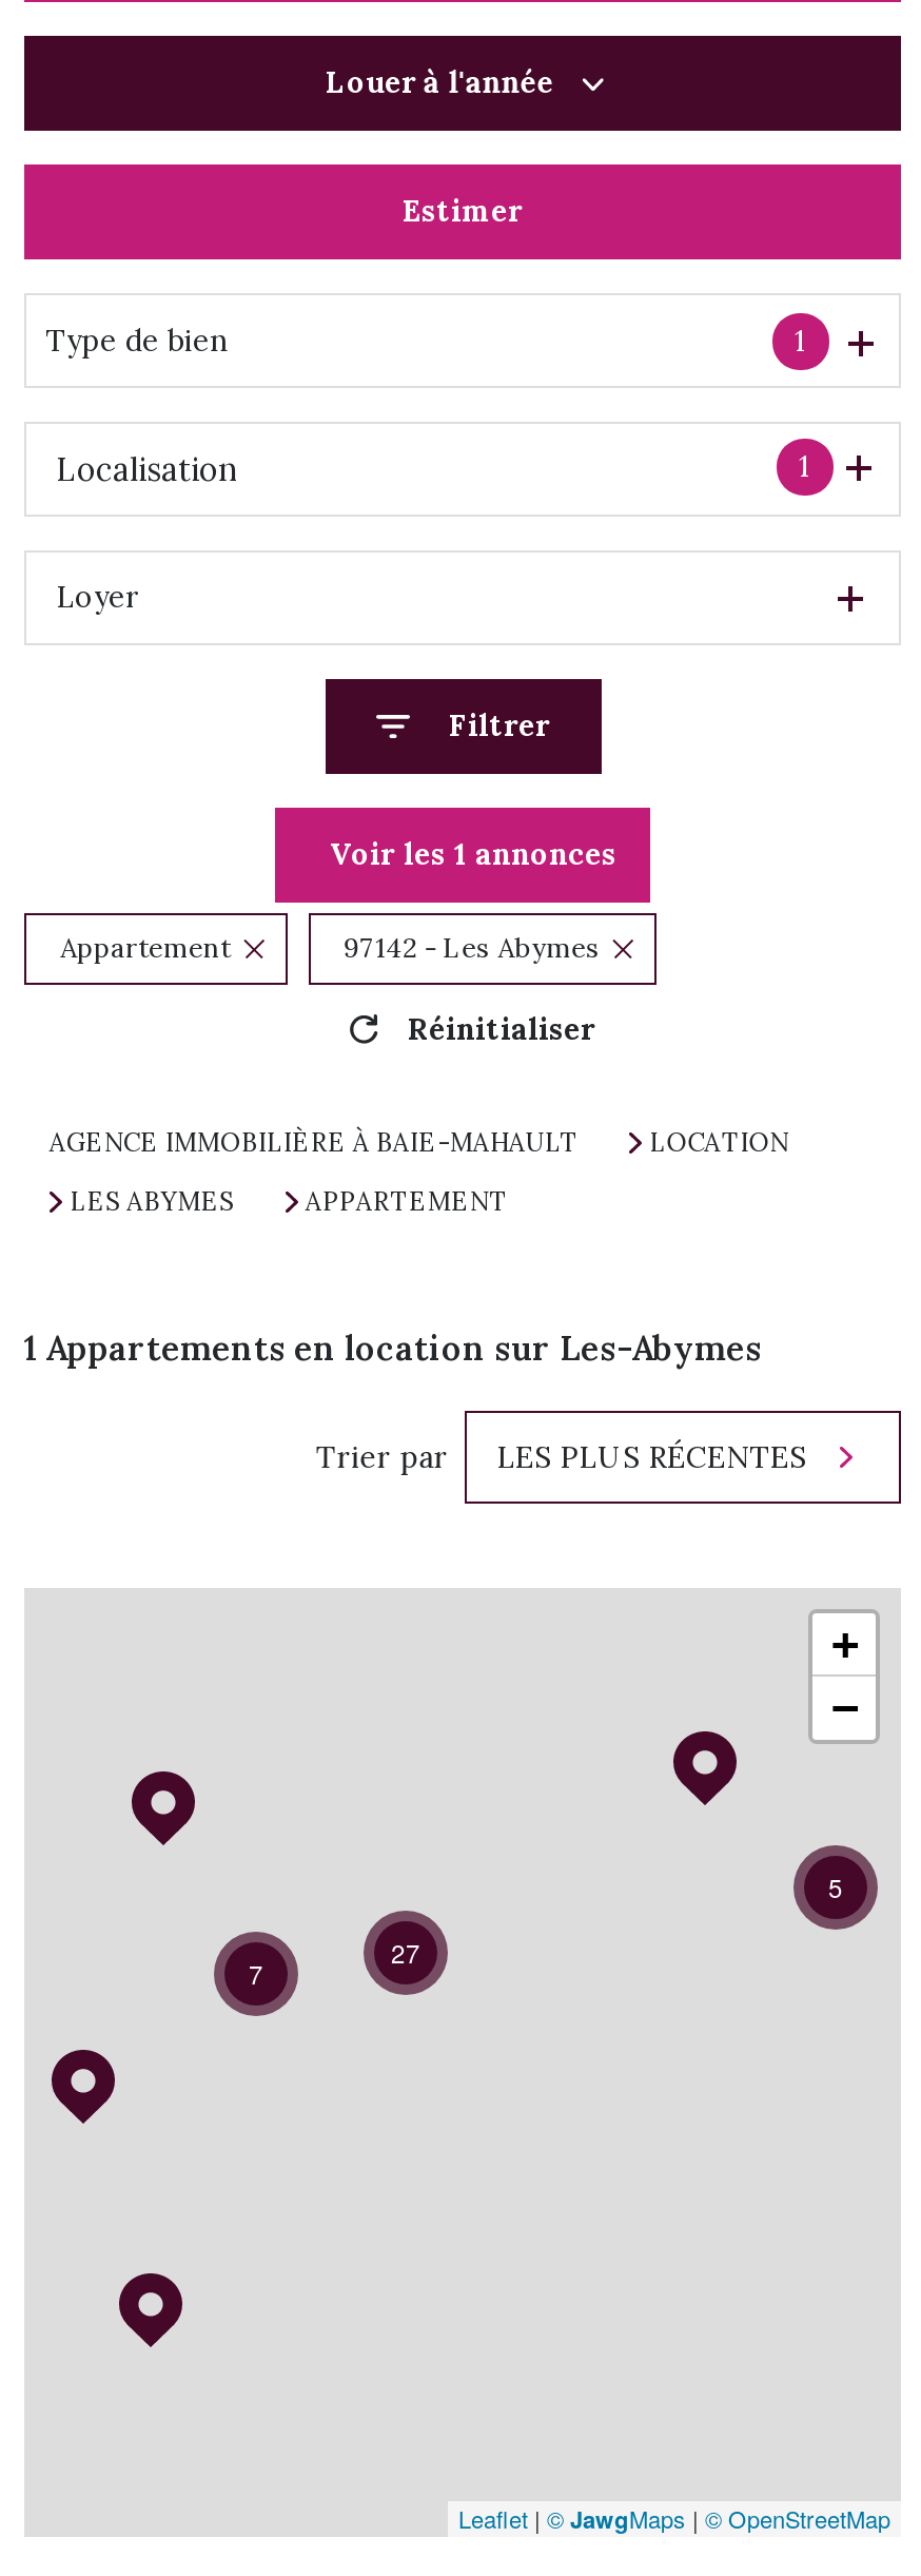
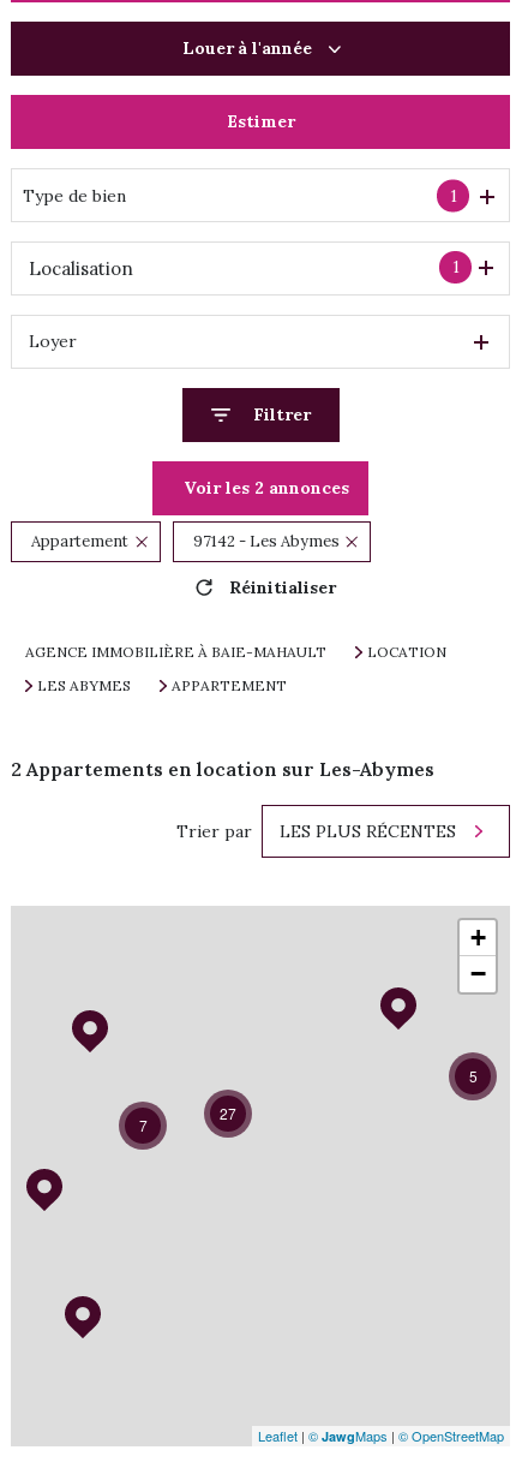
[330,835,616,873] Voir les 1 annonces -> [184,477,349,499] Voir les 2 annonces
[24,1326,762,1368] 1 Appartements en location sur Les-Abymes -> [11,756,434,780] 2 Appartements en location sur Les-Abymes

